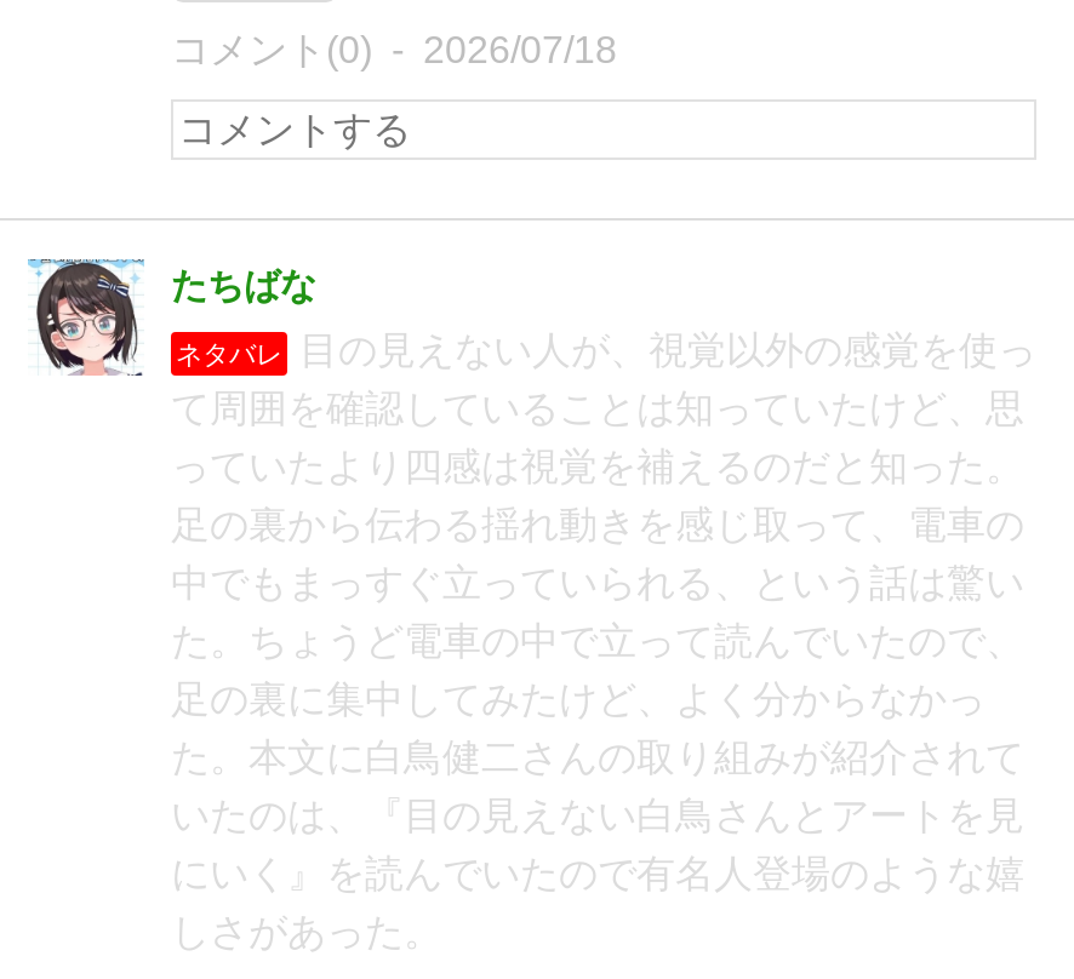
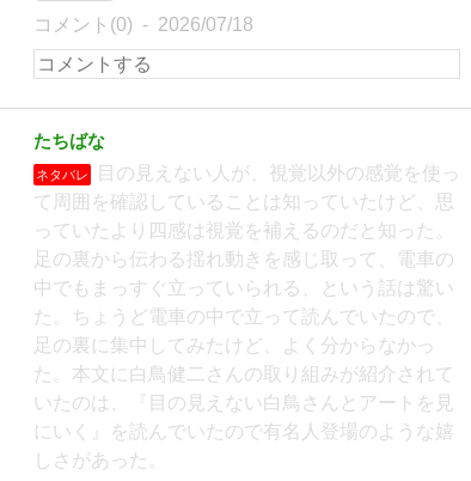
[25,257,147,378] [image] -> none

